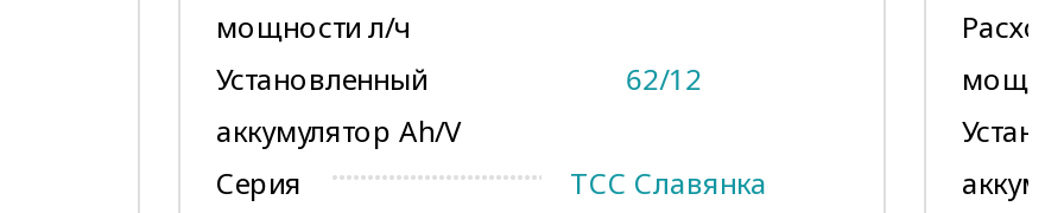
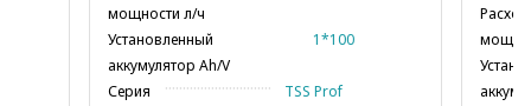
[626,60,702,101] 62/12 -> [313,30,354,50] 1*100
[570,164,767,205] ТСС Славянка -> [284,82,343,102] TSS Prof

